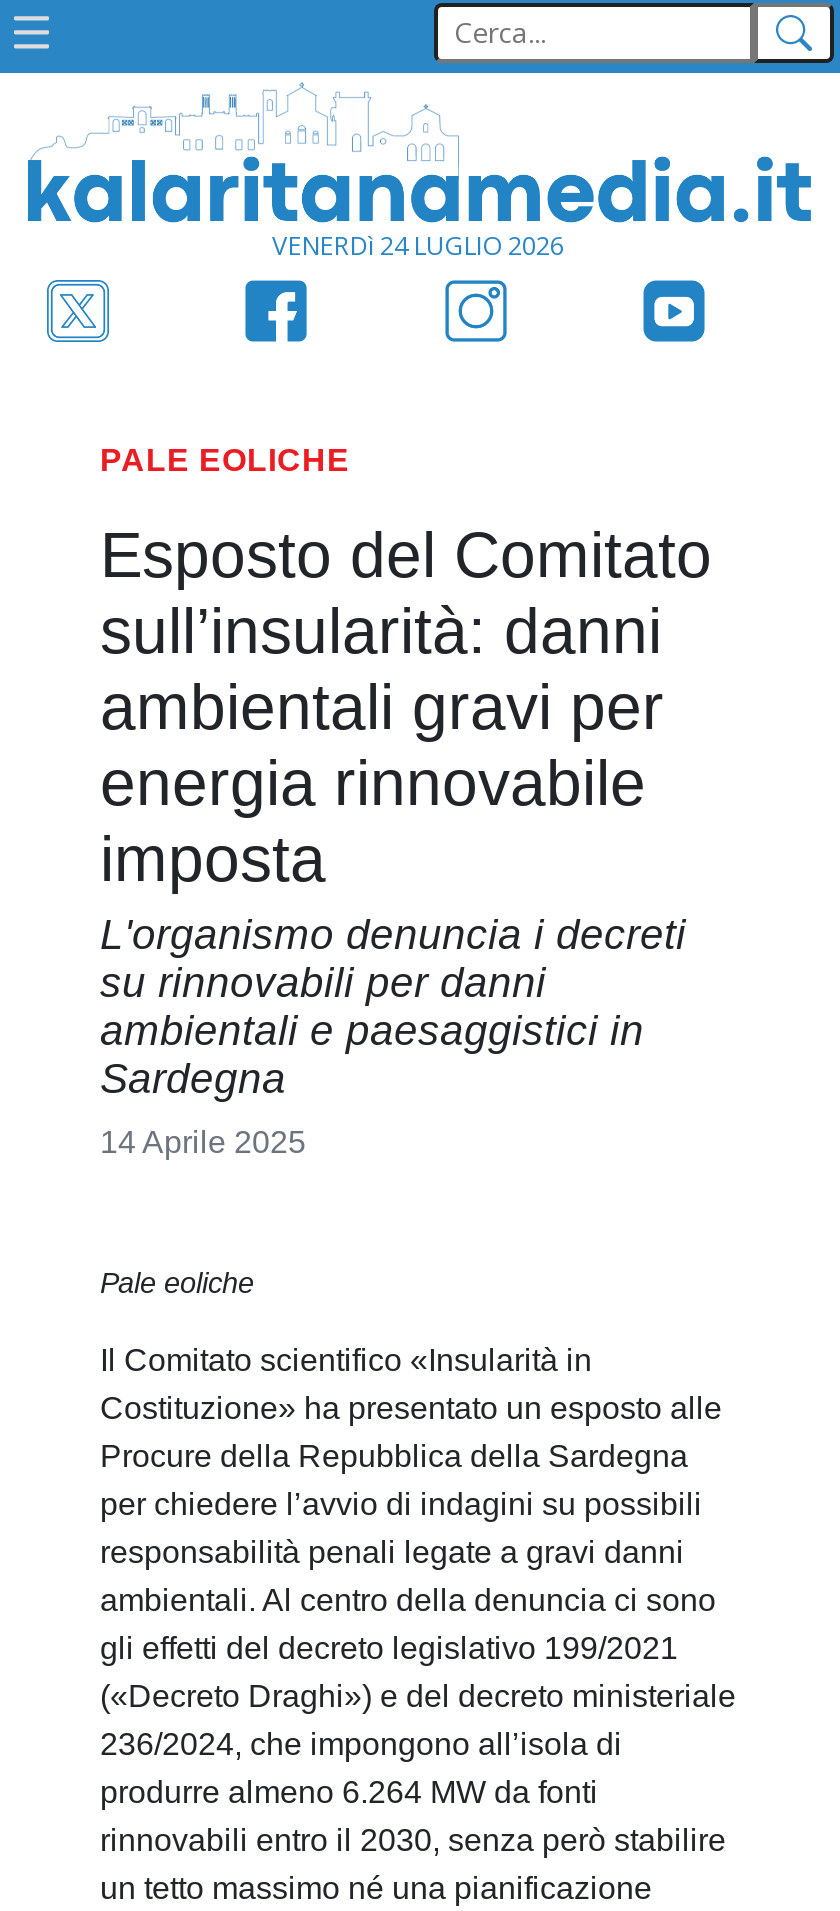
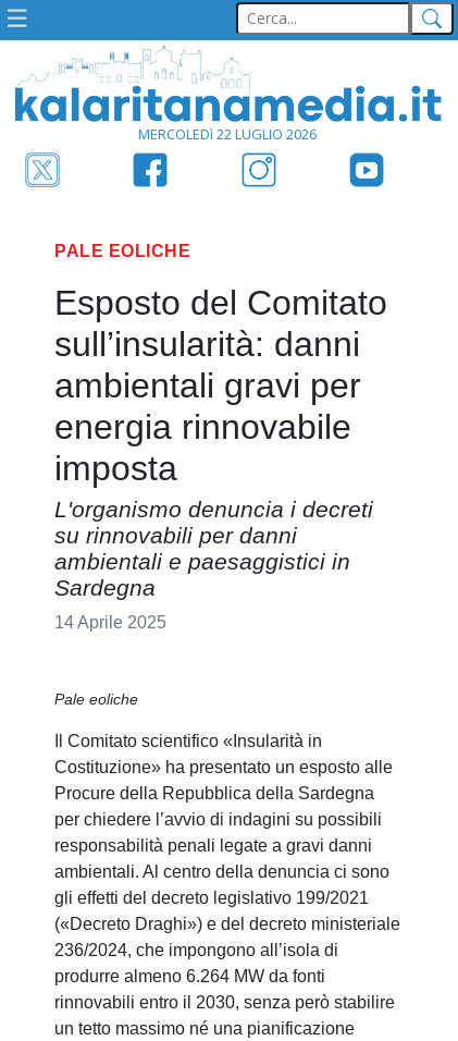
[272,226,564,262] VENERDì 24 LUGLIO 2026 -> [138,124,317,143] MERCOLEDì 22 LUGLIO 2026

